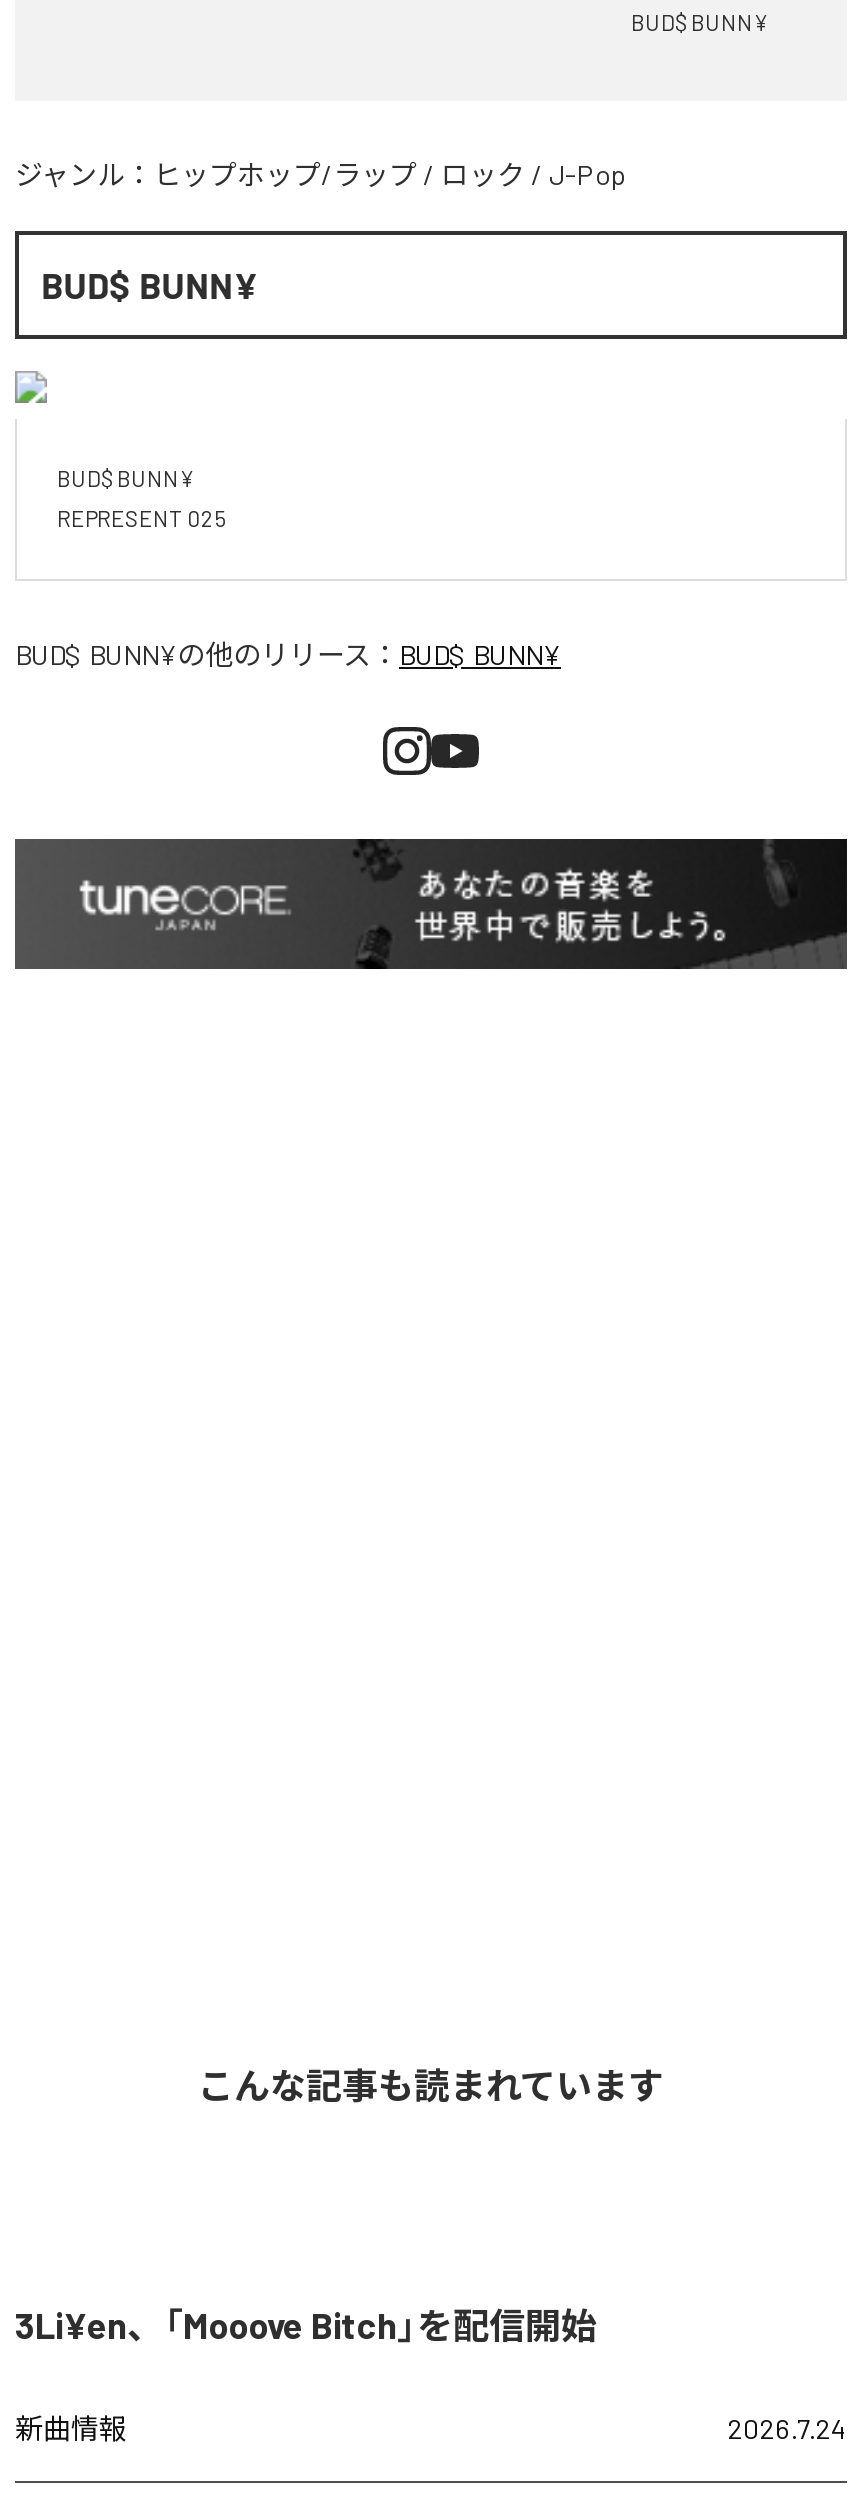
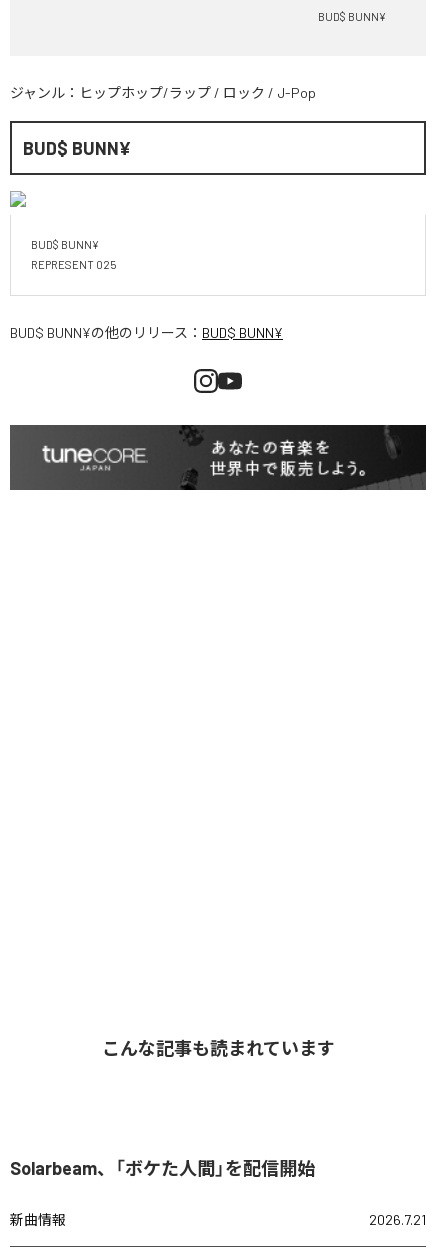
[15,2304,597,2348] 3Li¥en、「Mooove Bitch」を配信開始 -> [10,1157,315,1179] Solarbeam、「ボケた人間」を配信開始
[727,2412,847,2446] 2026.7.24 -> [369,1211,426,1228] 2026.7.21

